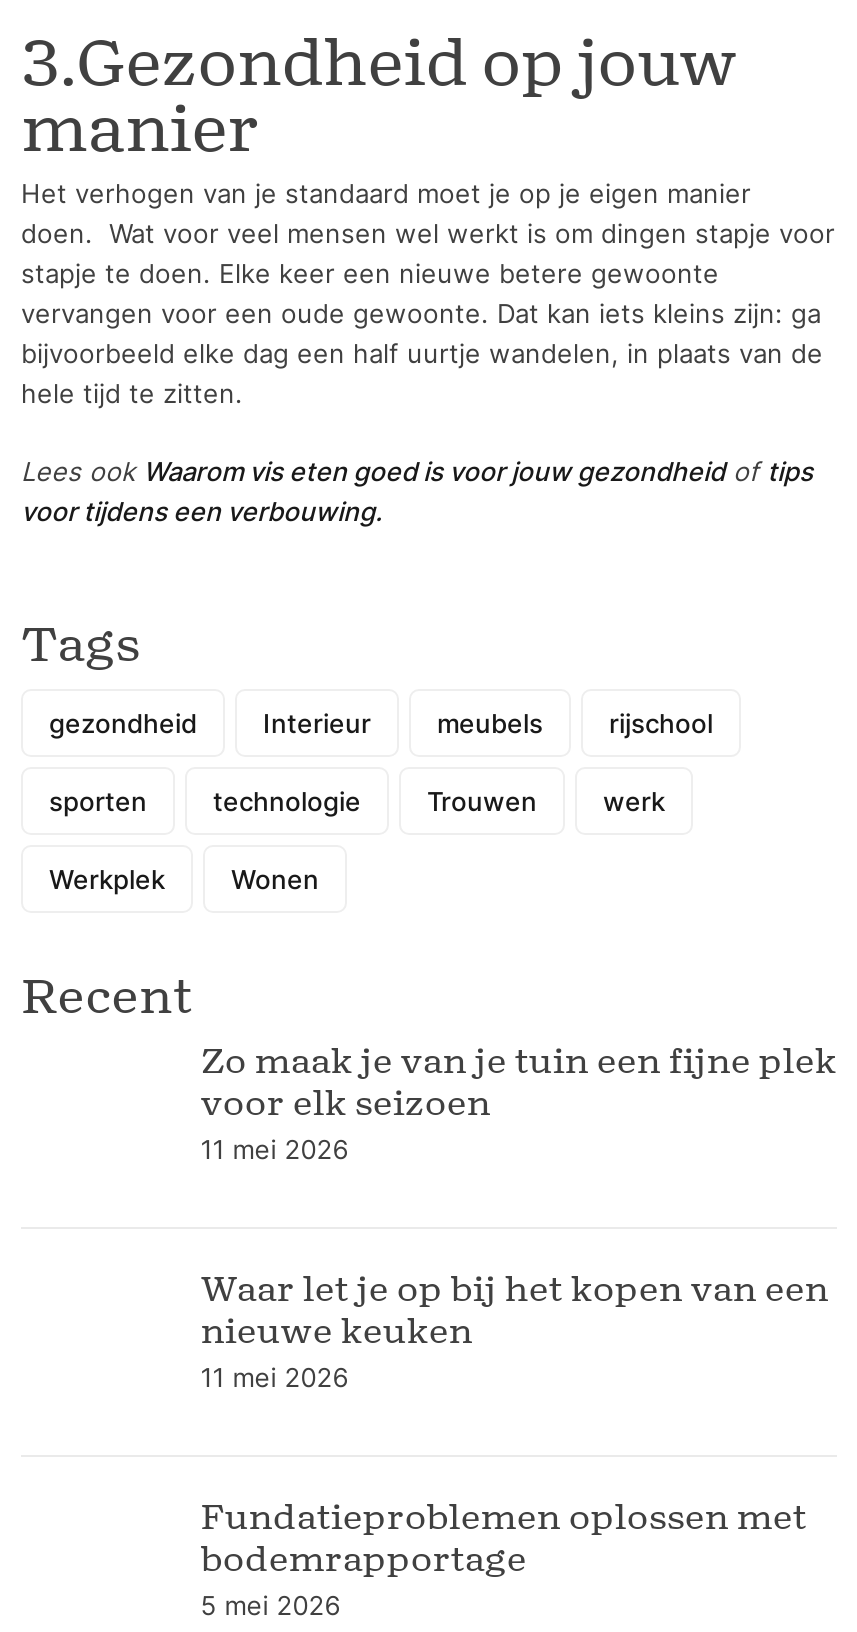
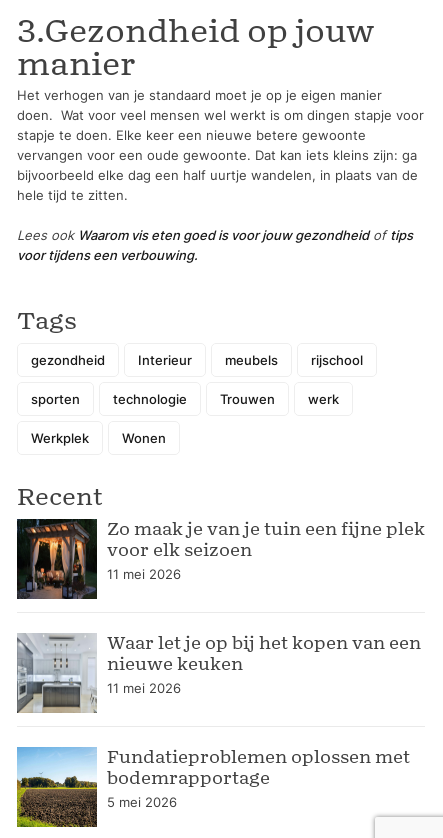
none -> [16,518,98,600] [image]
none -> [16,633,98,714] [image]
none -> [16,746,98,828] [image]

